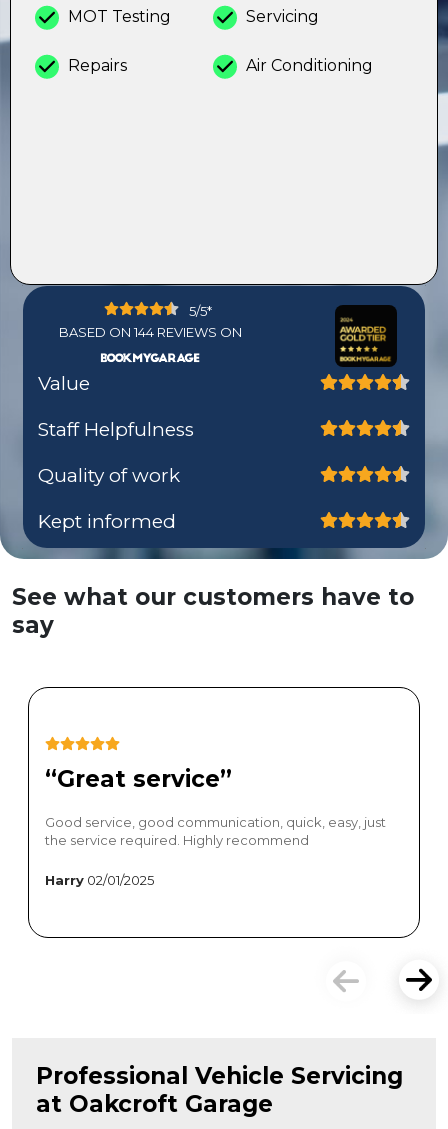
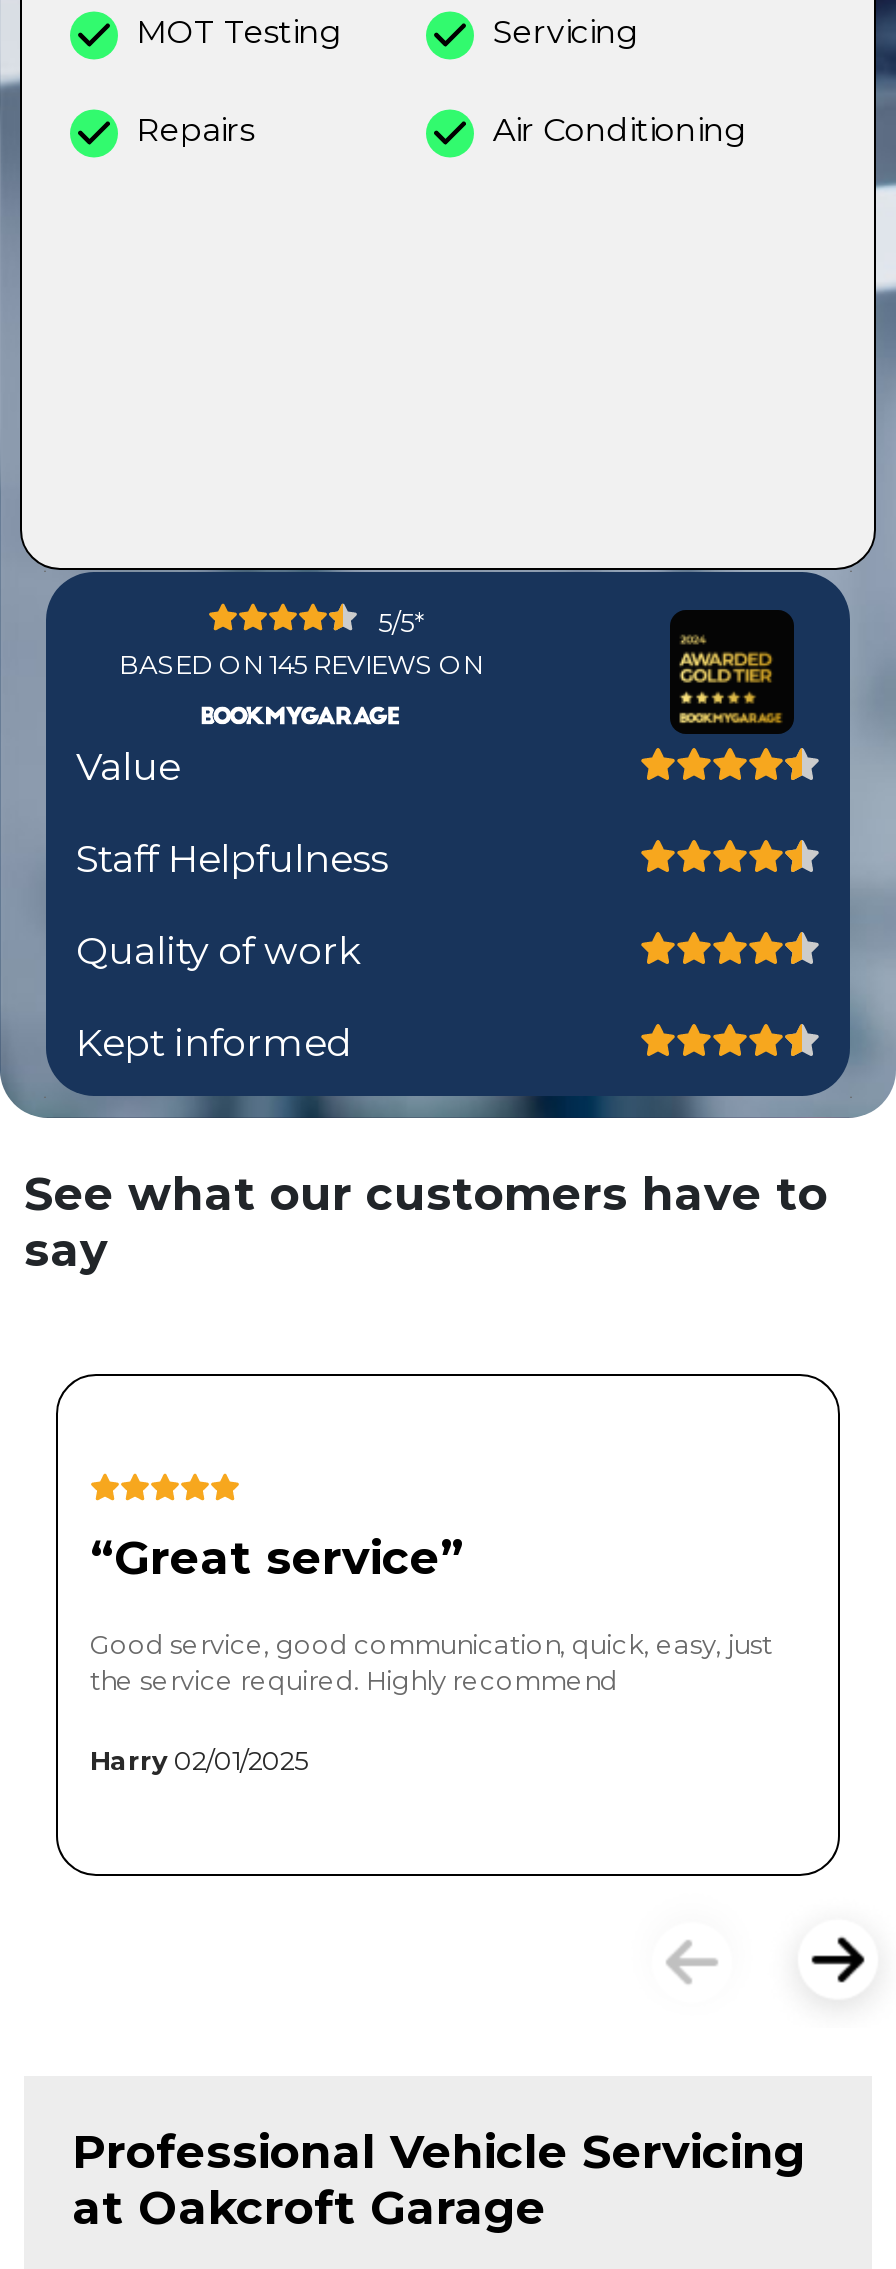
[59,324,242,340] BASED ON 144 REVIEWS ON -> [119,648,483,680] BASED ON 145 REVIEWS ON

